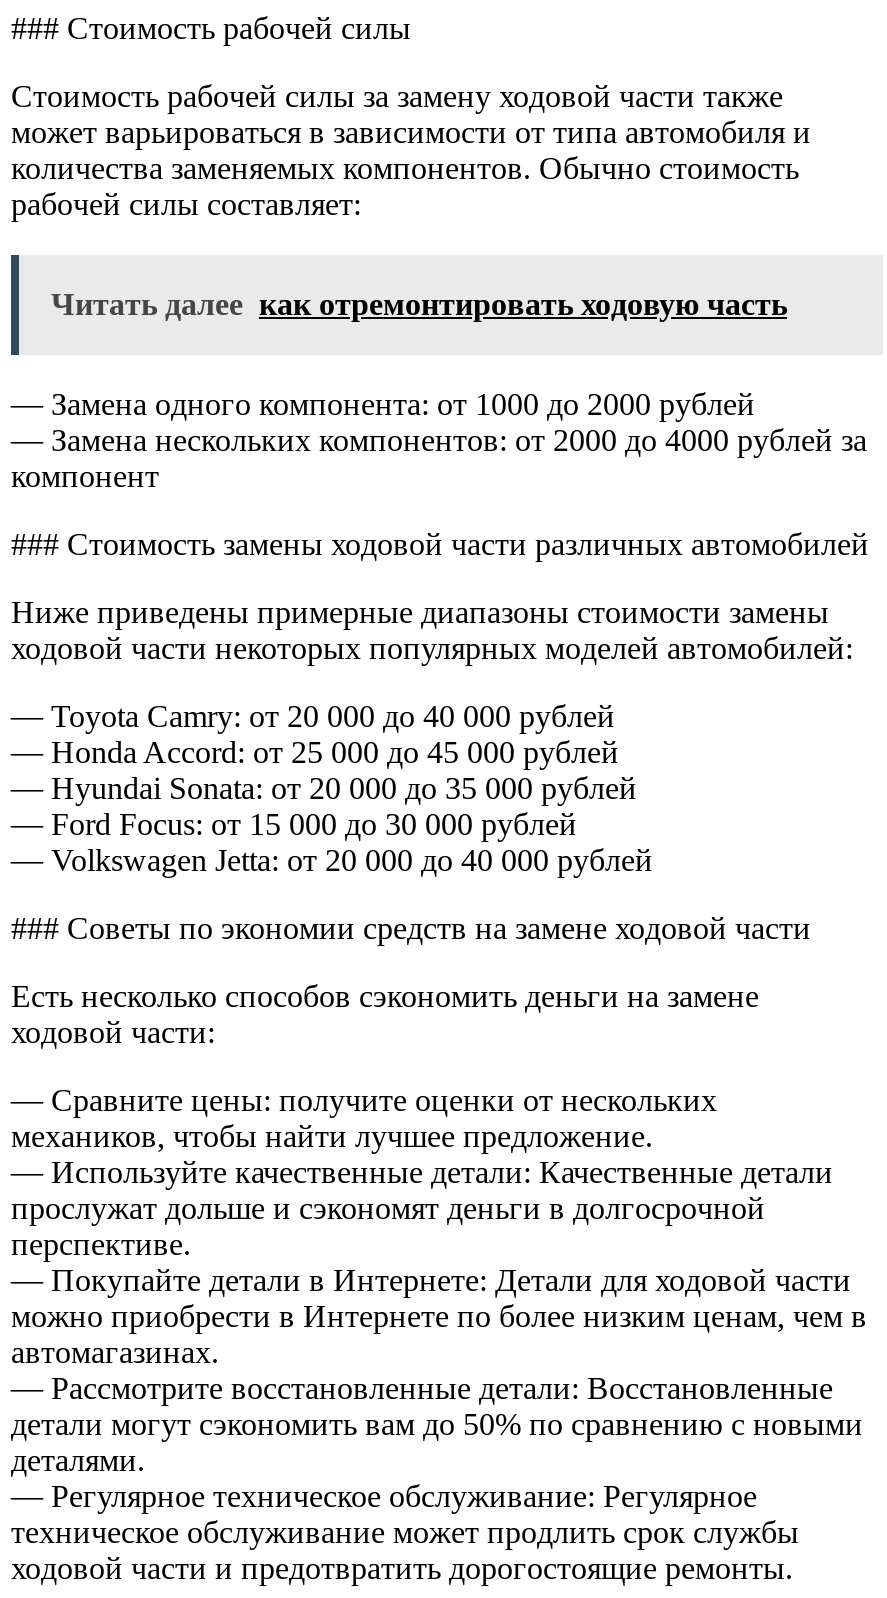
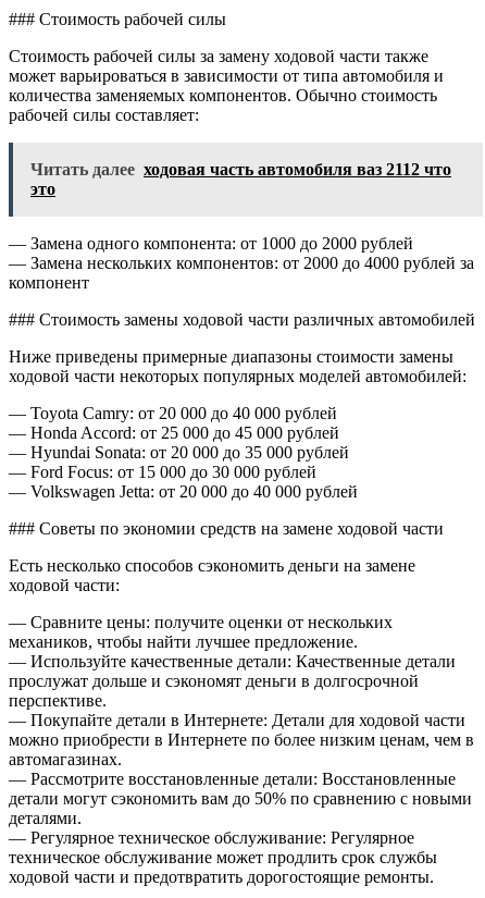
[51,287,787,321] Читать далее как отремонтировать ходовую часть -> [30,160,451,198] Читать далее ходовая часть автомобиля ваз 2112 что | это

